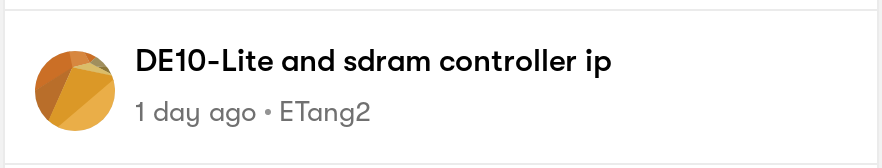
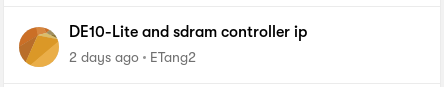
[135,95,371,127] 1 day ago ETang2 -> [69,49,196,65] 2 days ago ETang2

